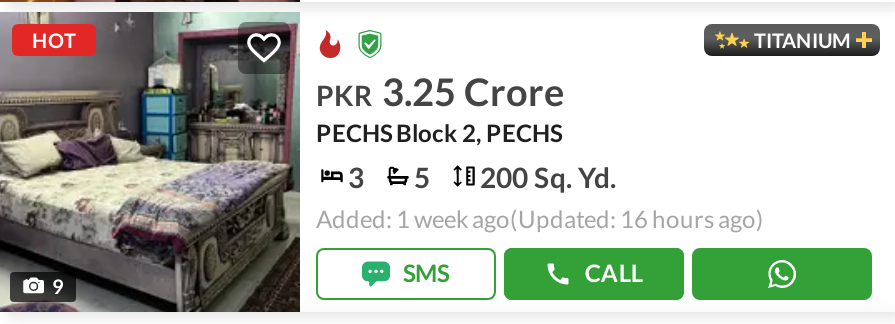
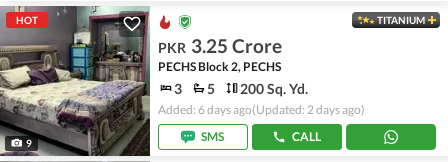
[316,204,764,234] Added: 1 week ago(Updated: 16 hours ago) -> [158,102,365,117] Added: 6 days ago(Updated: 2 days ago)

